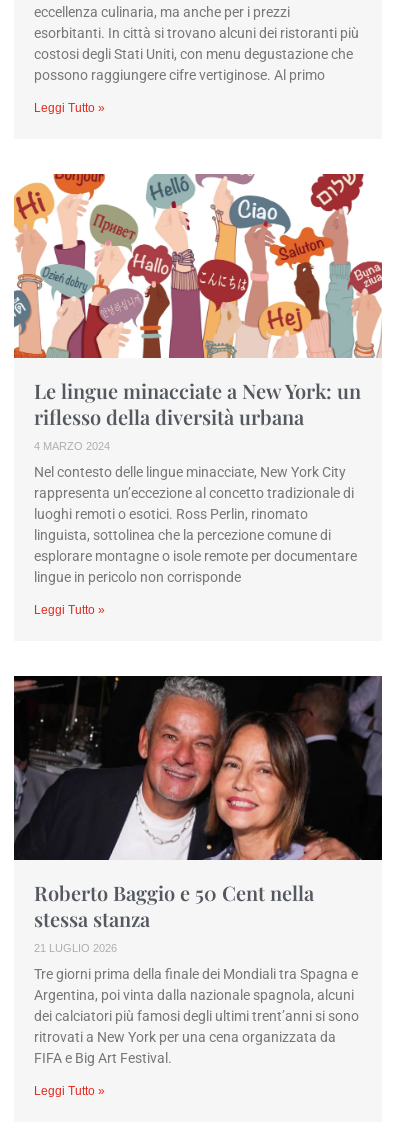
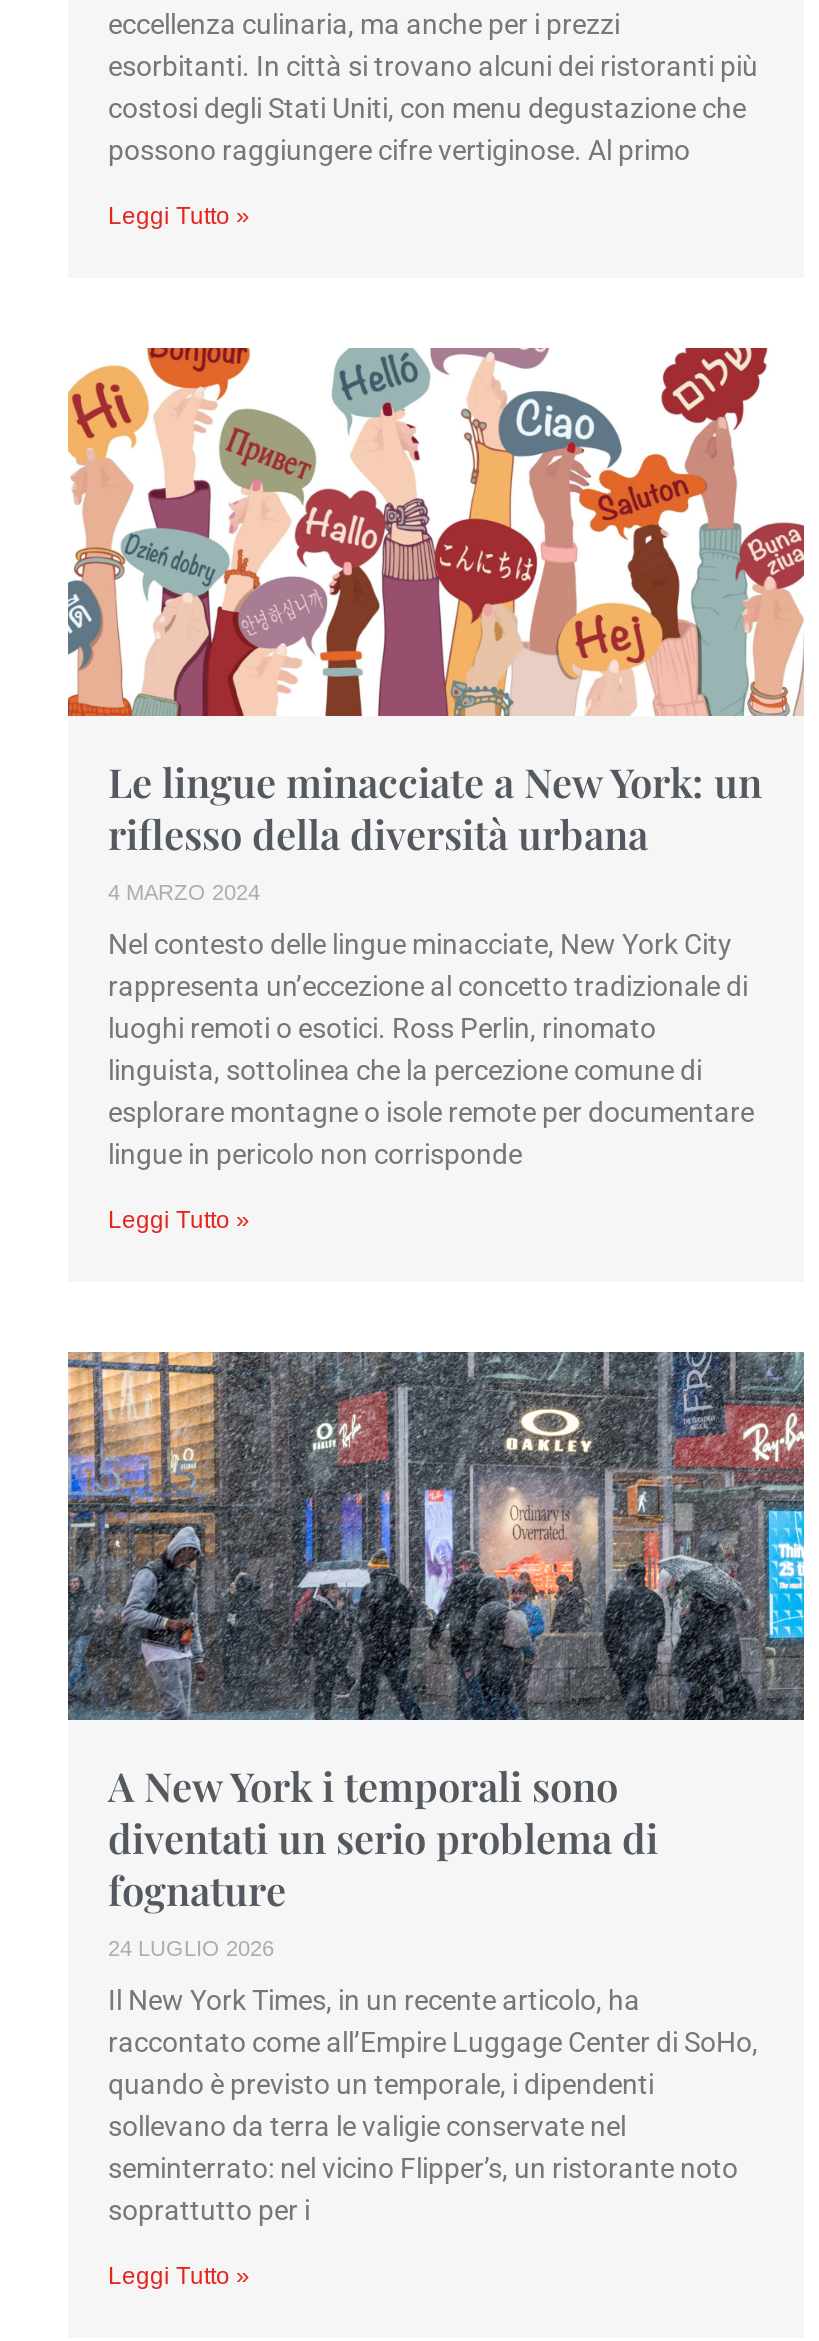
[13,675,383,954] [image] | Roberto Baggio e 50 Cent nella | stessa stanza | 21 LUGLIO 2026 -> [66,1350,806,1959] [image] | A New York i temporali sono | diventati un serio problema di | fognature | 24 LUGLIO 2026
[34,966,359,1066] Tre giorni prima della finale dei Mondiali tra Spagna e | Argentina, poi vinta dalla nazionale spagnola, alcuni | dei calciatori più famosi degli ultimi trent’anni si sono | ritrovati a New York per una cena organizzata da | FIFA e Big Art Festival. -> [108,1983,758,2225] Il New York Times, in un recente articolo, ha | raccontato come all’Empire Luggage Center di SoHo, | quando è previsto un temporale, i dipendenti | sollevano da terra le valigie conservate nel | seminterrato: nel vicino Flipper’s, un ristorante noto | soprattutto per i

